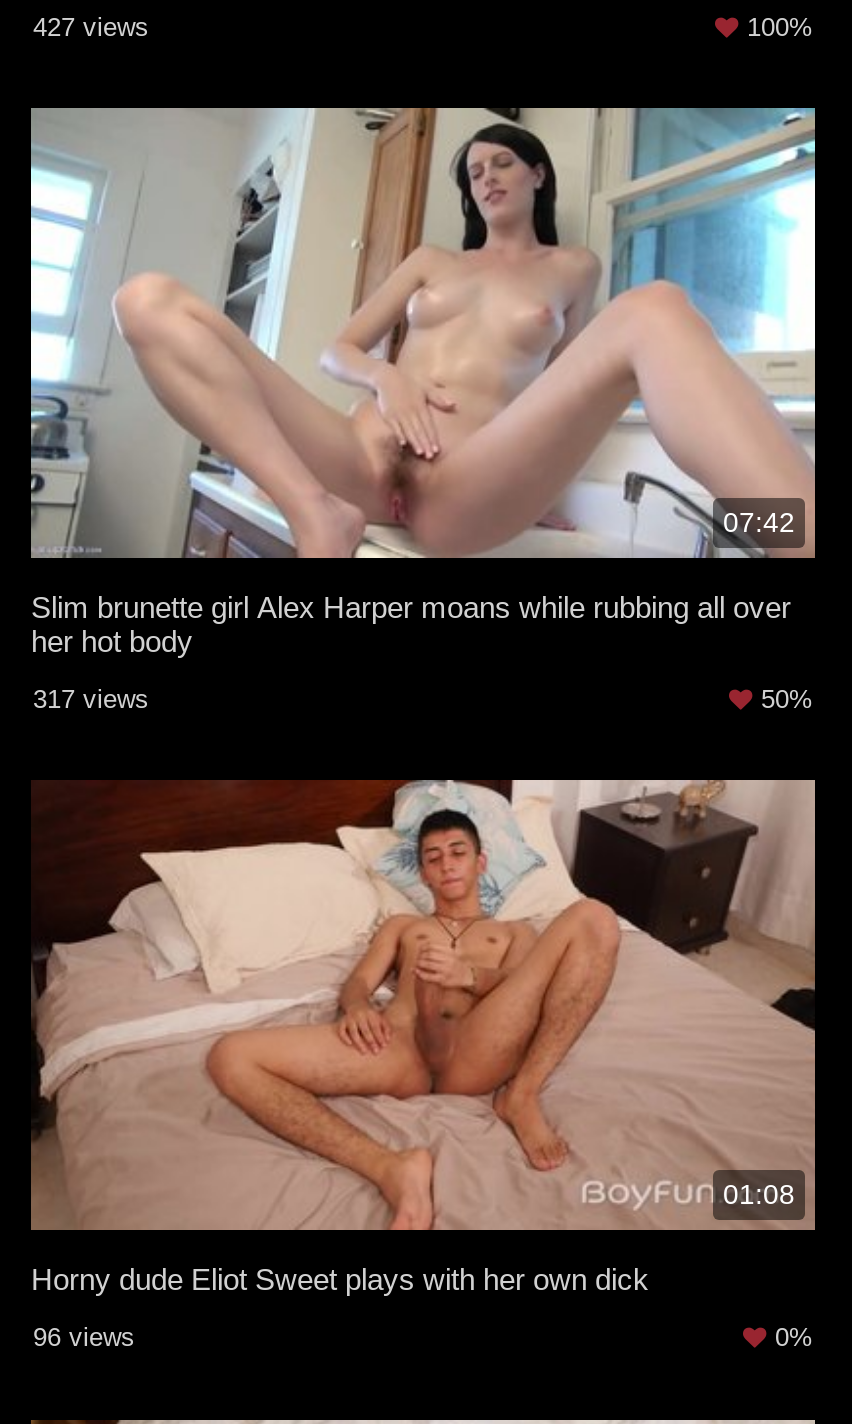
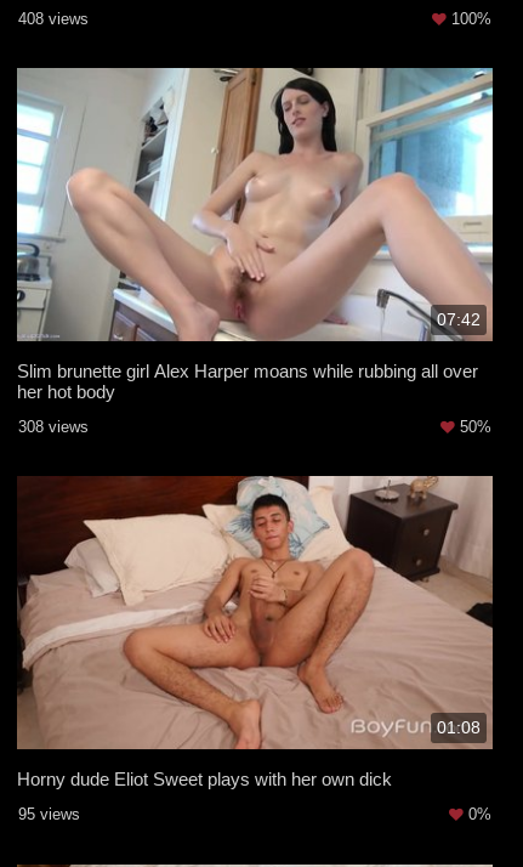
[33,11,149,41] 427 views -> [18,9,89,27] 408 views
[33,684,149,714] 317 views -> [18,418,89,436] 308 views
[33,1323,135,1353] 96 views -> [18,805,80,824] 95 views

